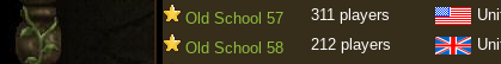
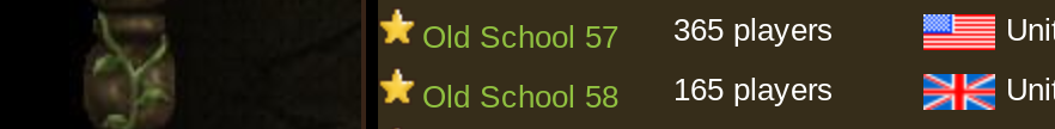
[185,6,389,27] Old School 57 311 players -> [422,12,834,55] Old School 57 365 players
[185,36,390,57] Old School 58 212 players -> [422,72,834,115] Old School 58 165 players

